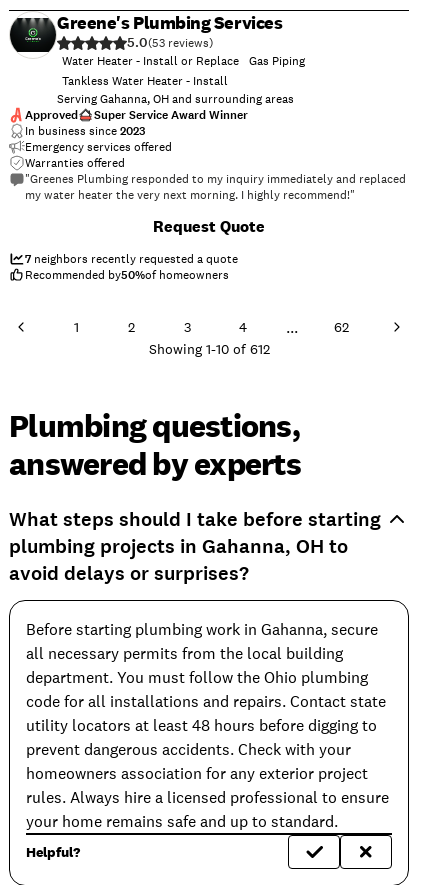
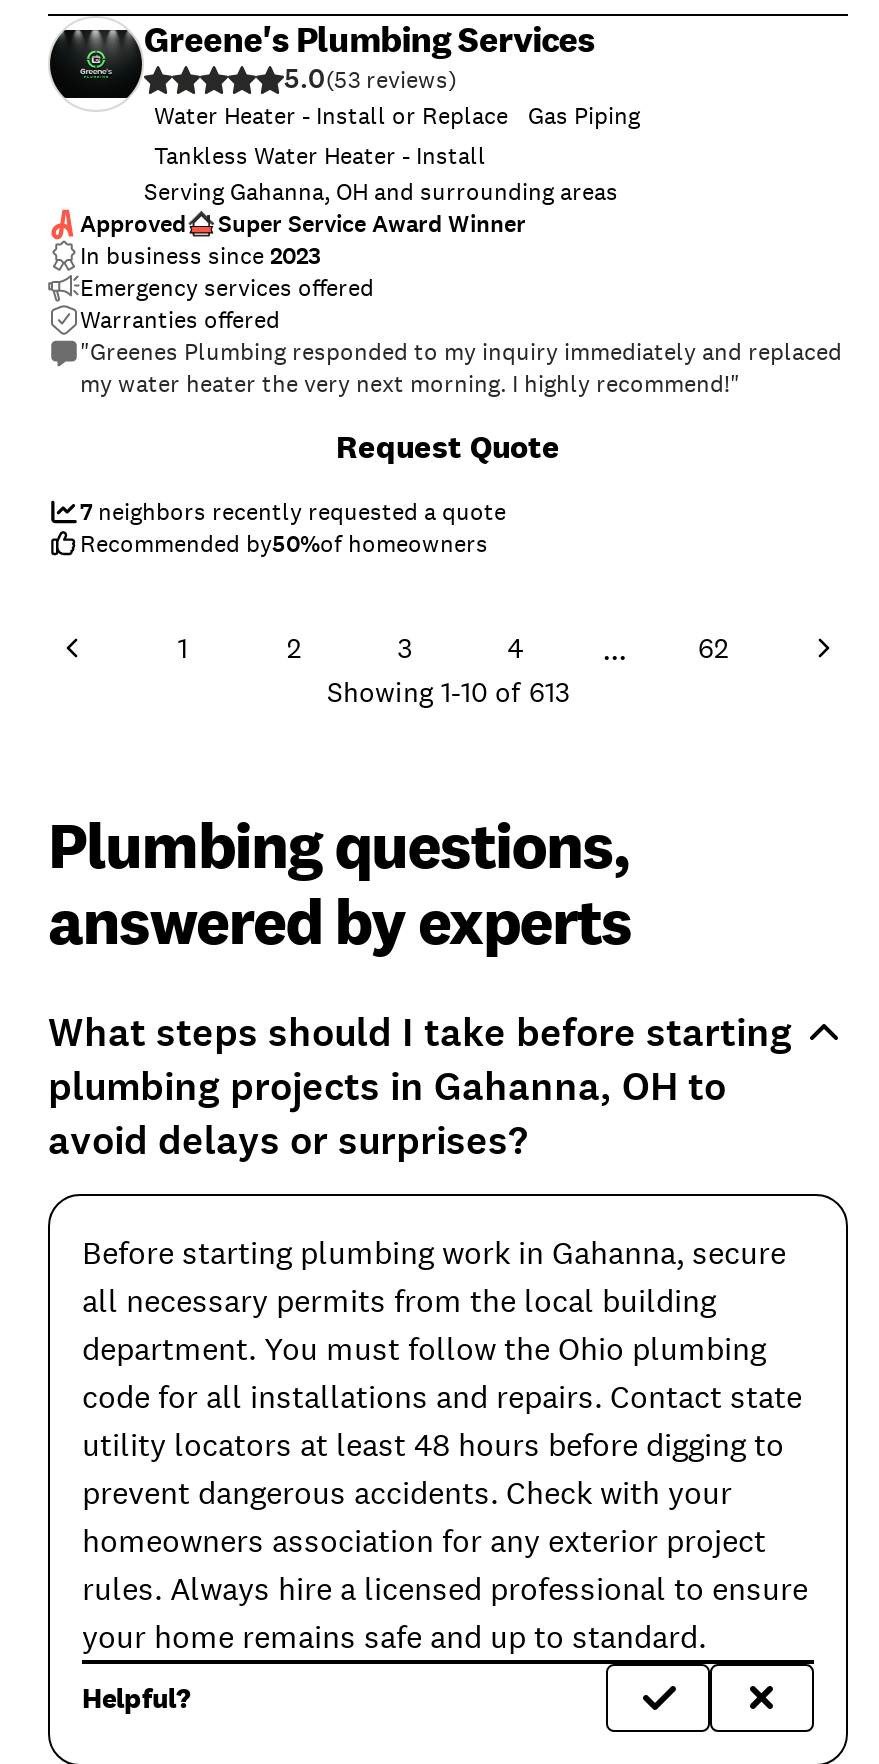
[148,340,269,358] Showing 1-10 of 612 -> [327,674,569,710] Showing 1-10 of 613

